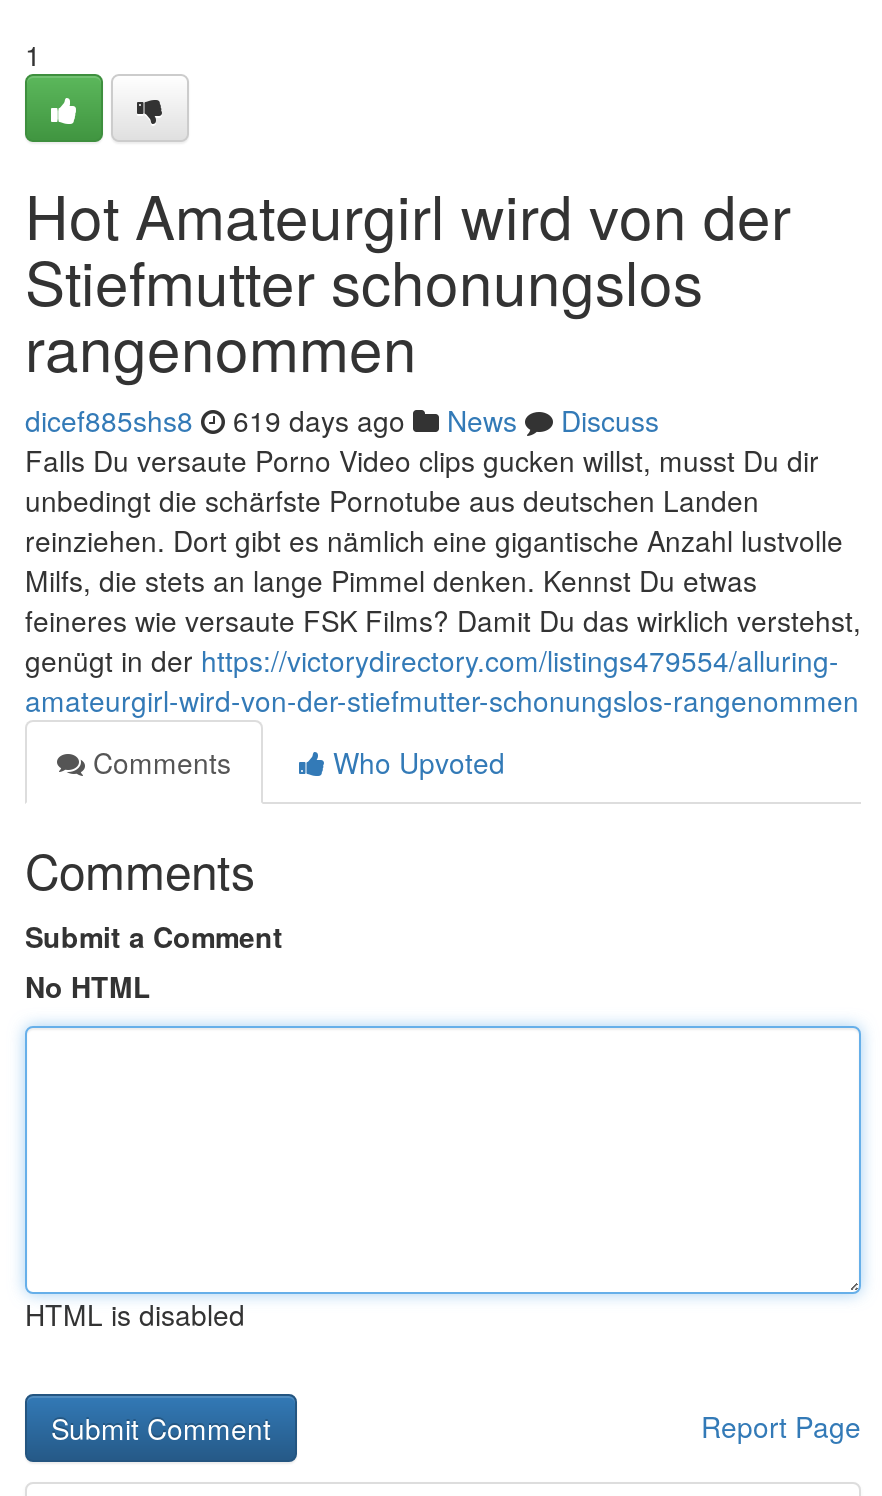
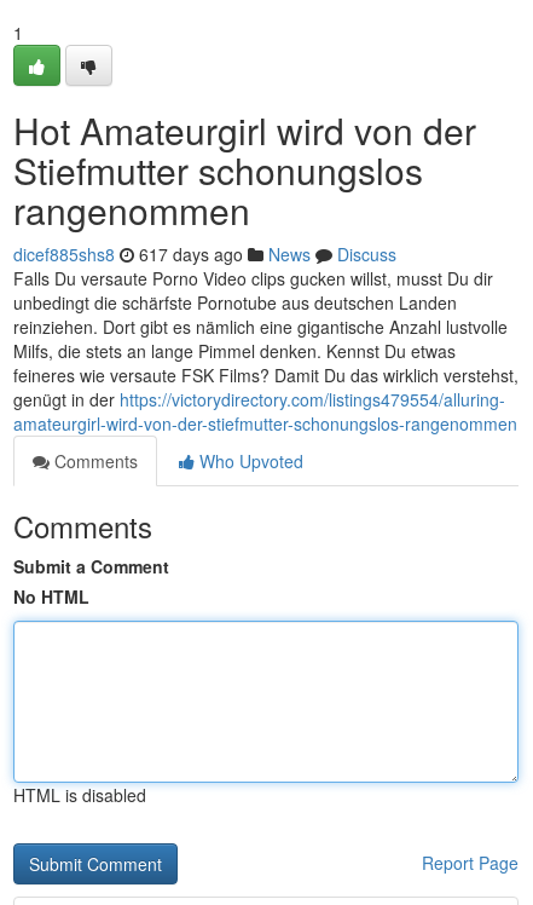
[25,400,659,440] dicef885shs8 619 days ago News Discuss -> [13,242,396,266] dicef885shs8 617 days ago News Discuss

